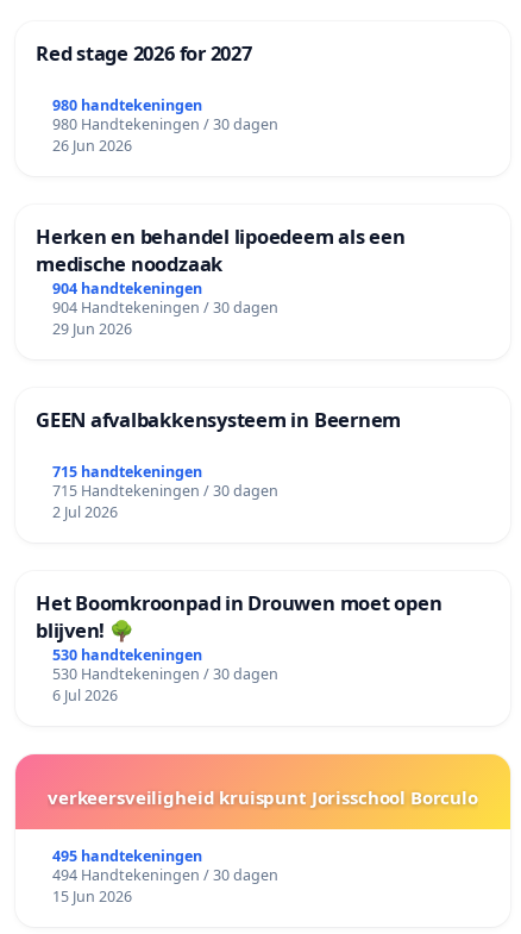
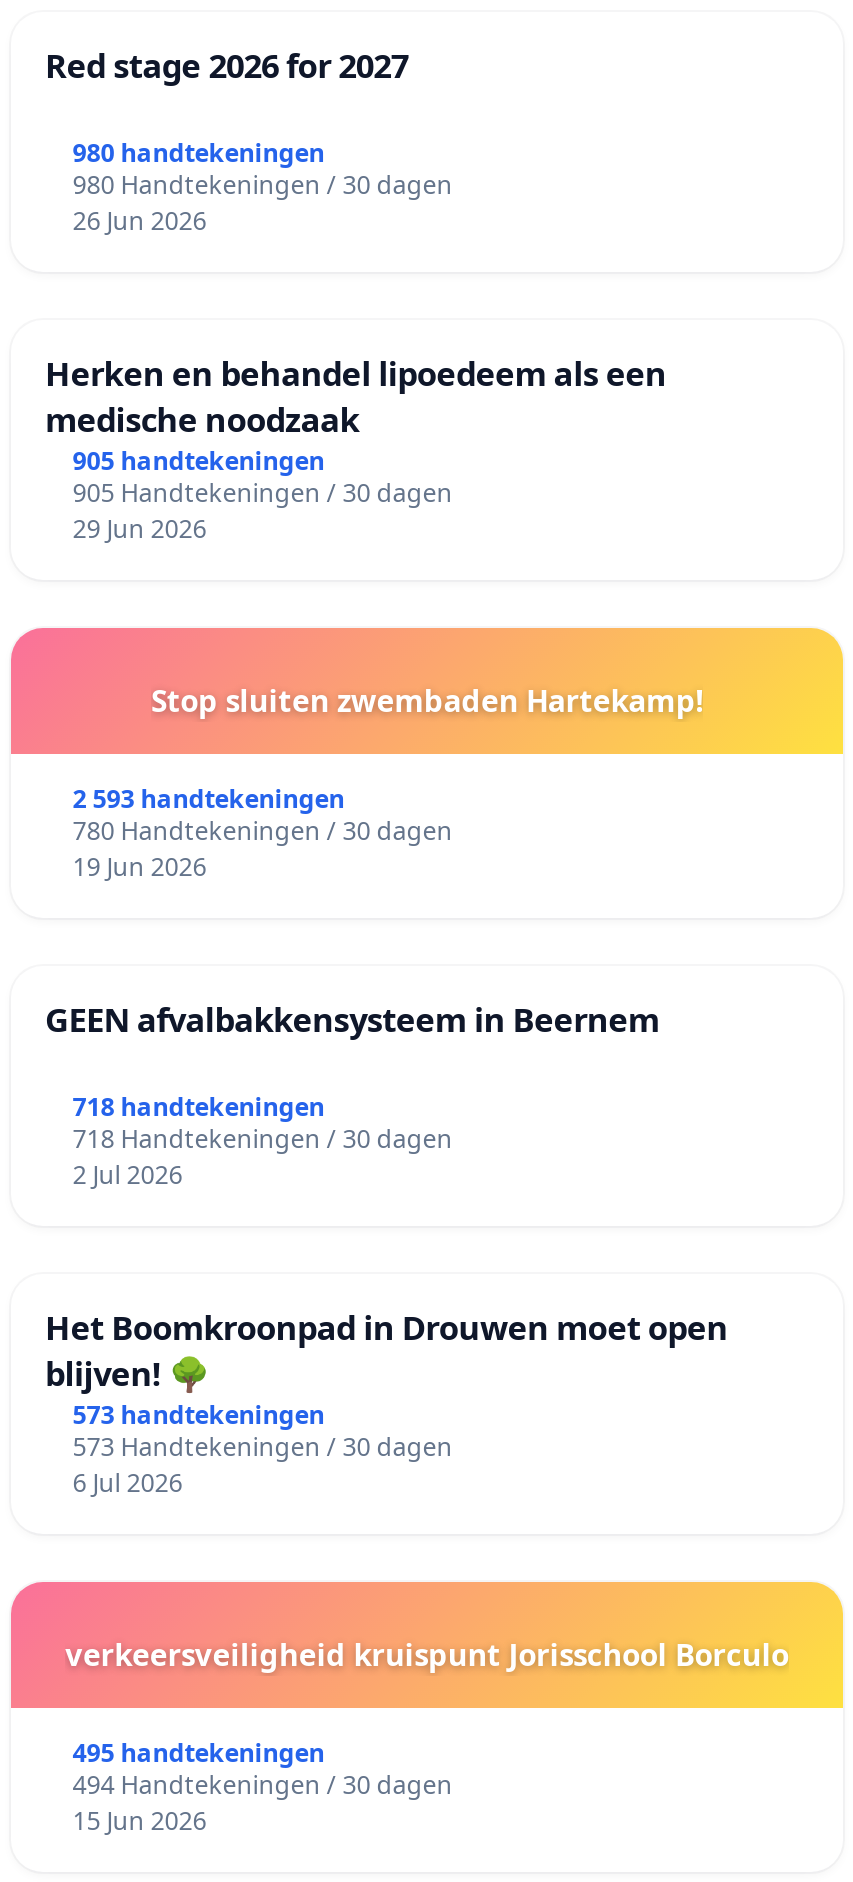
[52,278,202,299] 904 handtekeningen -> [73,444,325,478] 905 handtekeningen
[52,297,278,318] 904 Handtekeningen / 30 dagen -> [73,476,453,510] 905 Handtekeningen / 30 dagen
none -> [73,680,703,884] Stop sluiten zwembaden Hartekamp! | 2 593 handtekeningen | 780 Handtekeningen / 30 dagen | 19 Jun 2026
[52,462,202,482] 715 handtekeningen -> [73,1090,325,1124] 718 handtekeningen
[52,481,278,501] 715 Handtekeningen / 30 dagen -> [73,1122,453,1156] 718 Handtekeningen / 30 dagen
[52,645,202,665] 530 handtekeningen -> [73,1397,325,1431] 573 handtekeningen
[52,664,278,684] 530 Handtekeningen / 30 dagen -> [73,1429,453,1463] 573 Handtekeningen / 30 dagen

